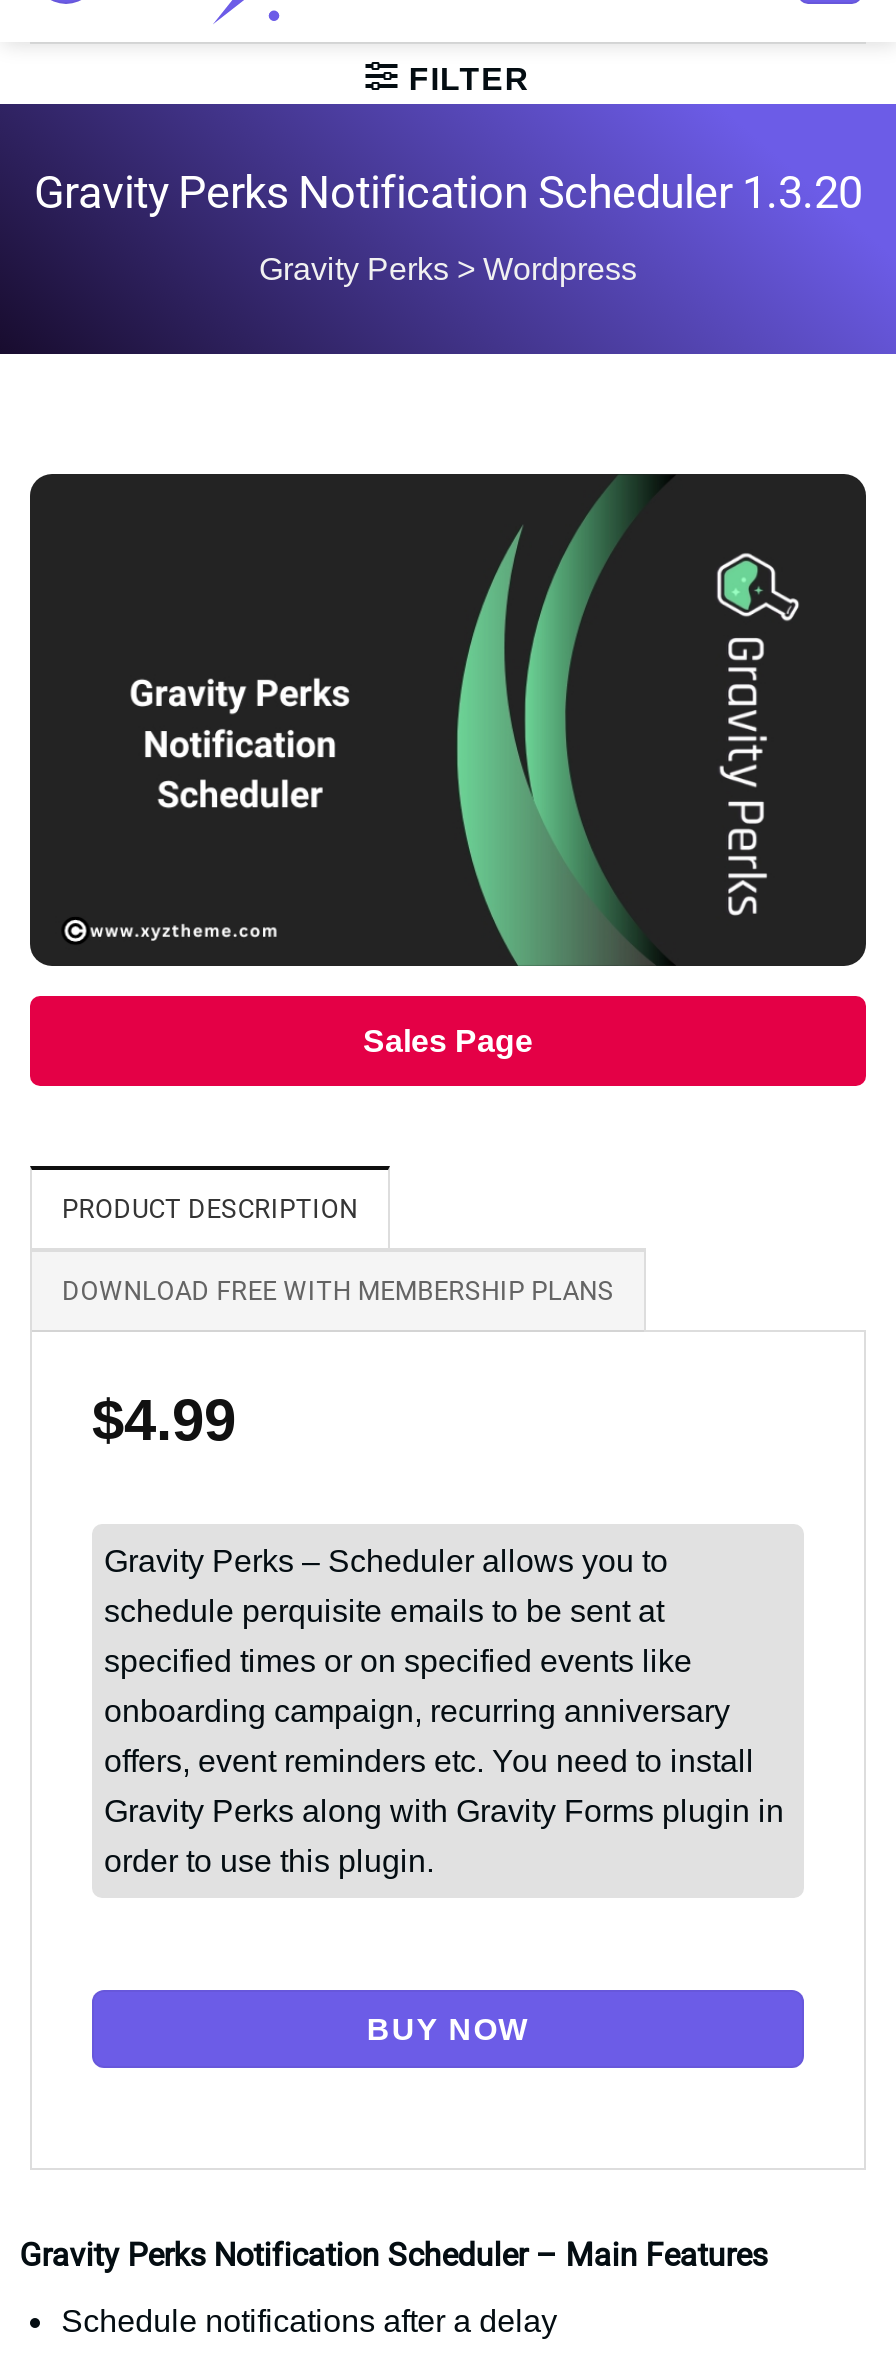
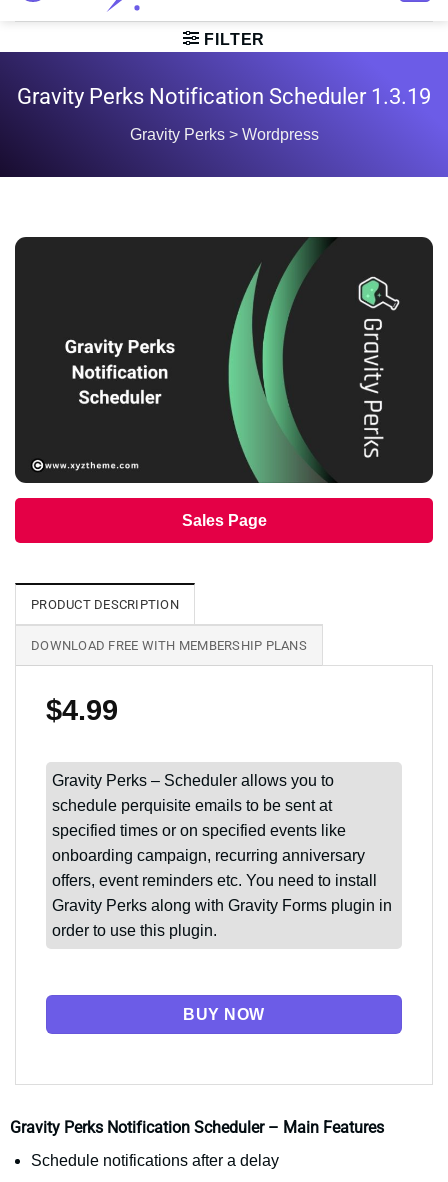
[34,166,862,218] Gravity Perks Notification Scheduler 1.3.20 -> [17,83,431,109] Gravity Perks Notification Scheduler 1.3.19

